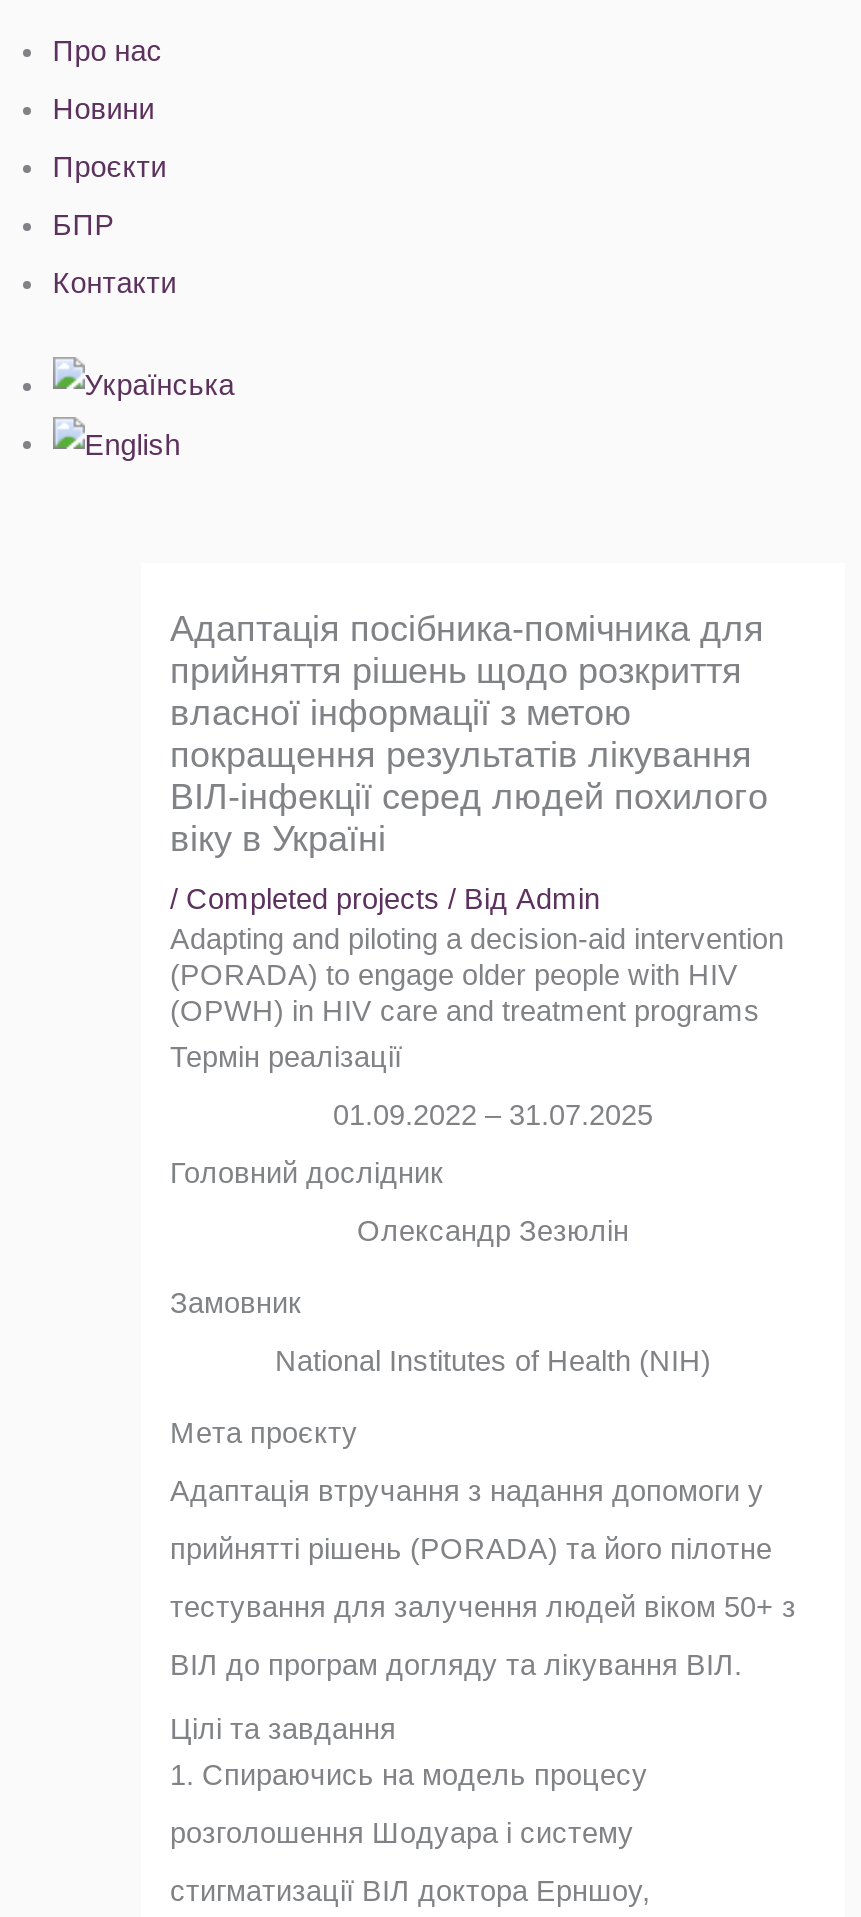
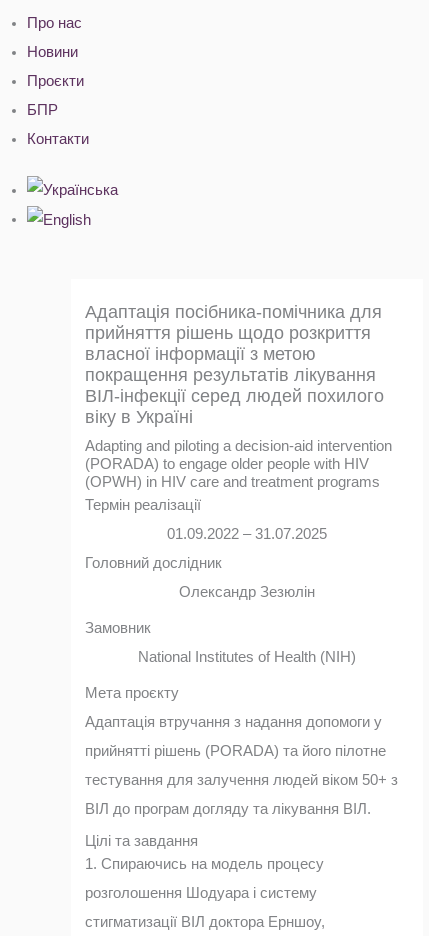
[170,882,600,914] / Completed projects / Від Admin -> none

